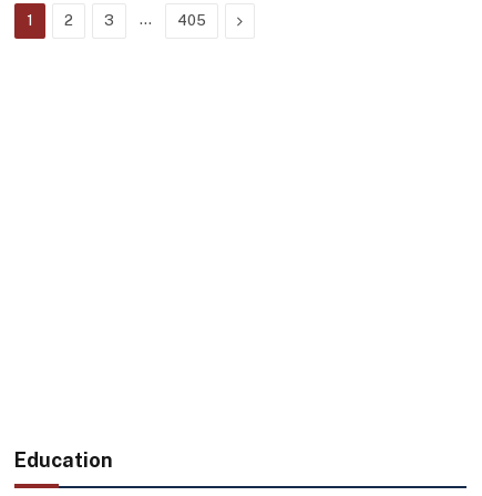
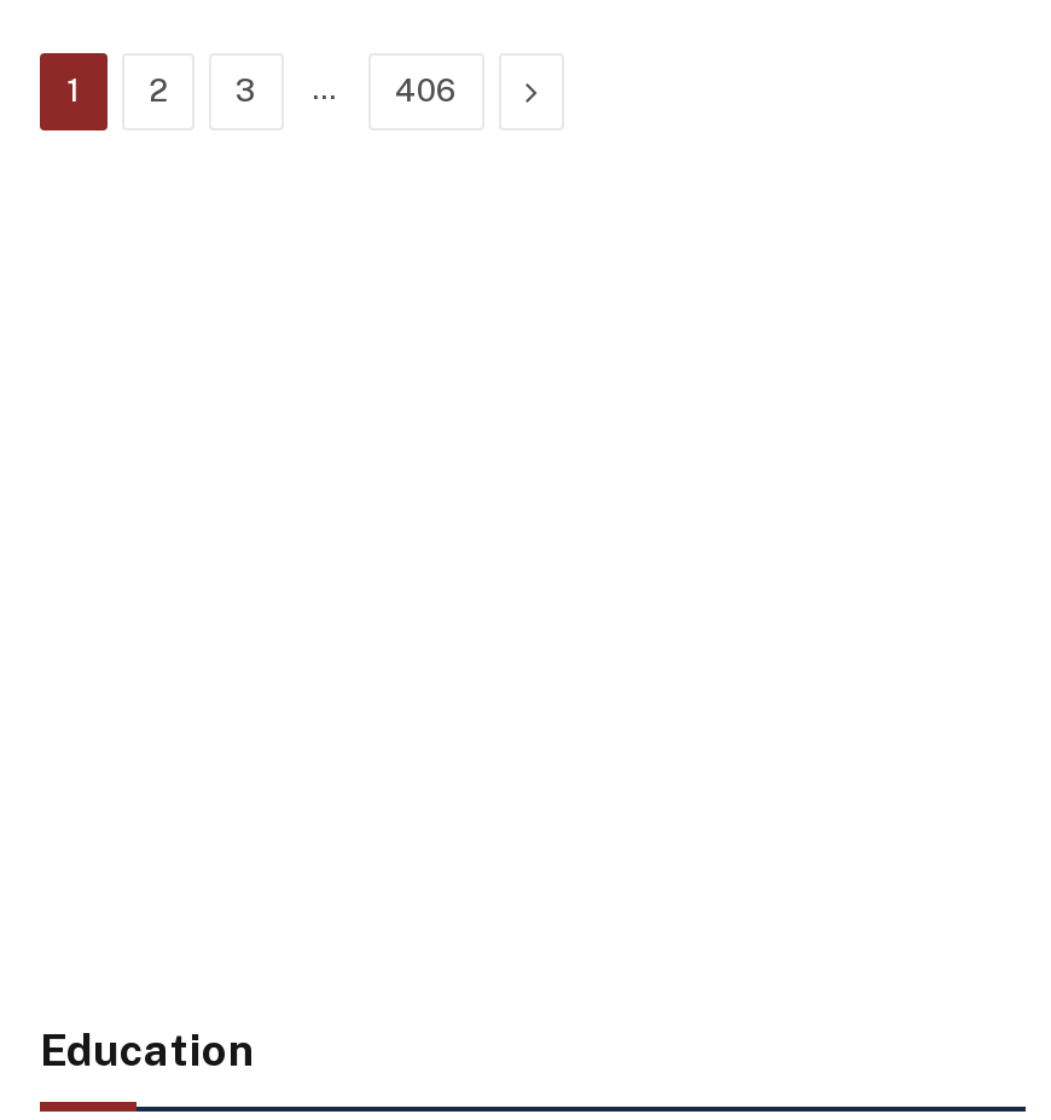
[177,13,206,29] 405 -> [395,73,458,110] 406

